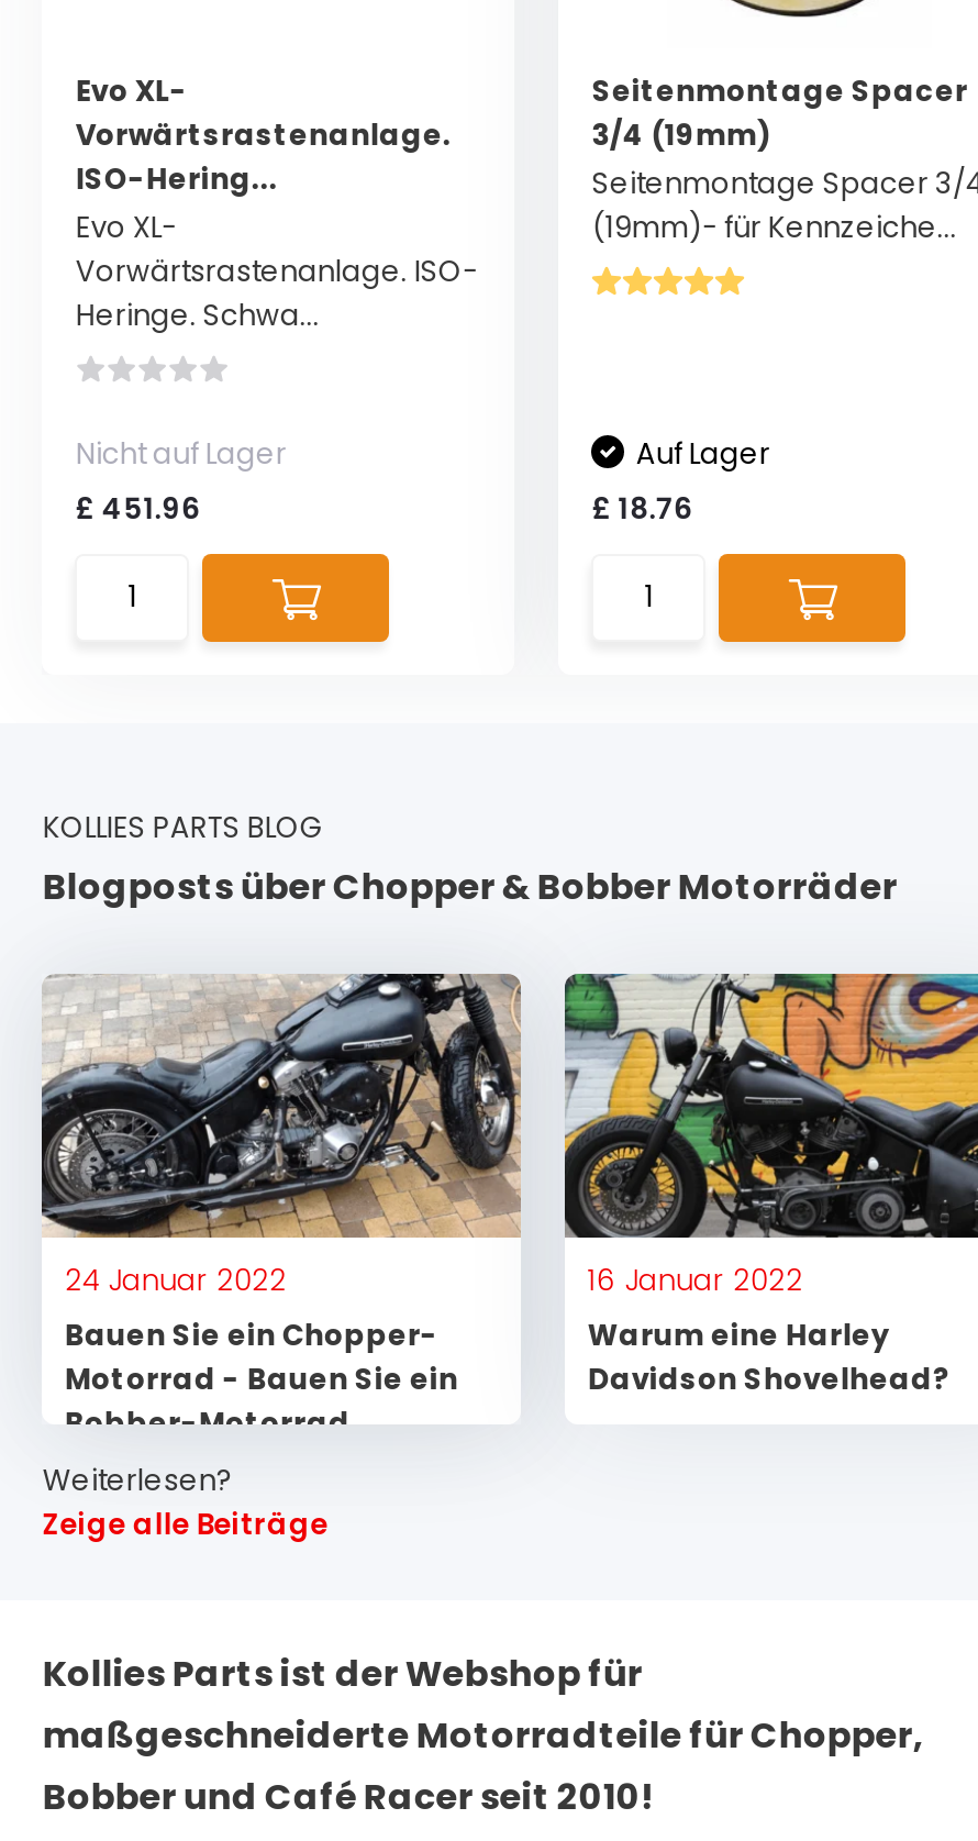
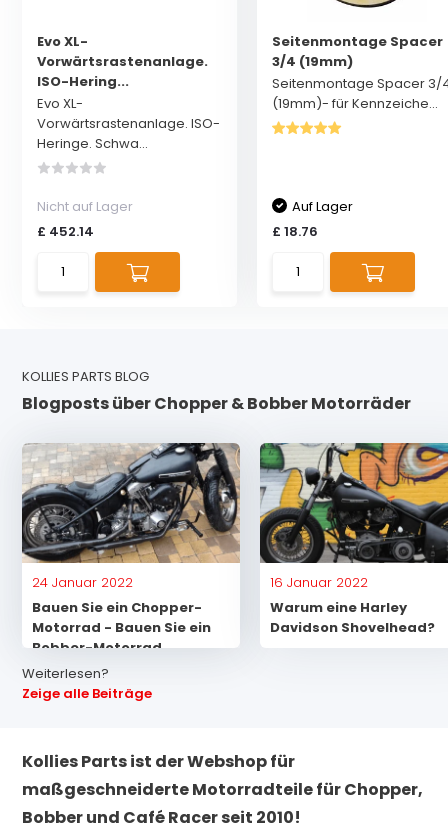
[76,488,201,530] £ 451.96 -> [37,222,94,241] £ 452.14

